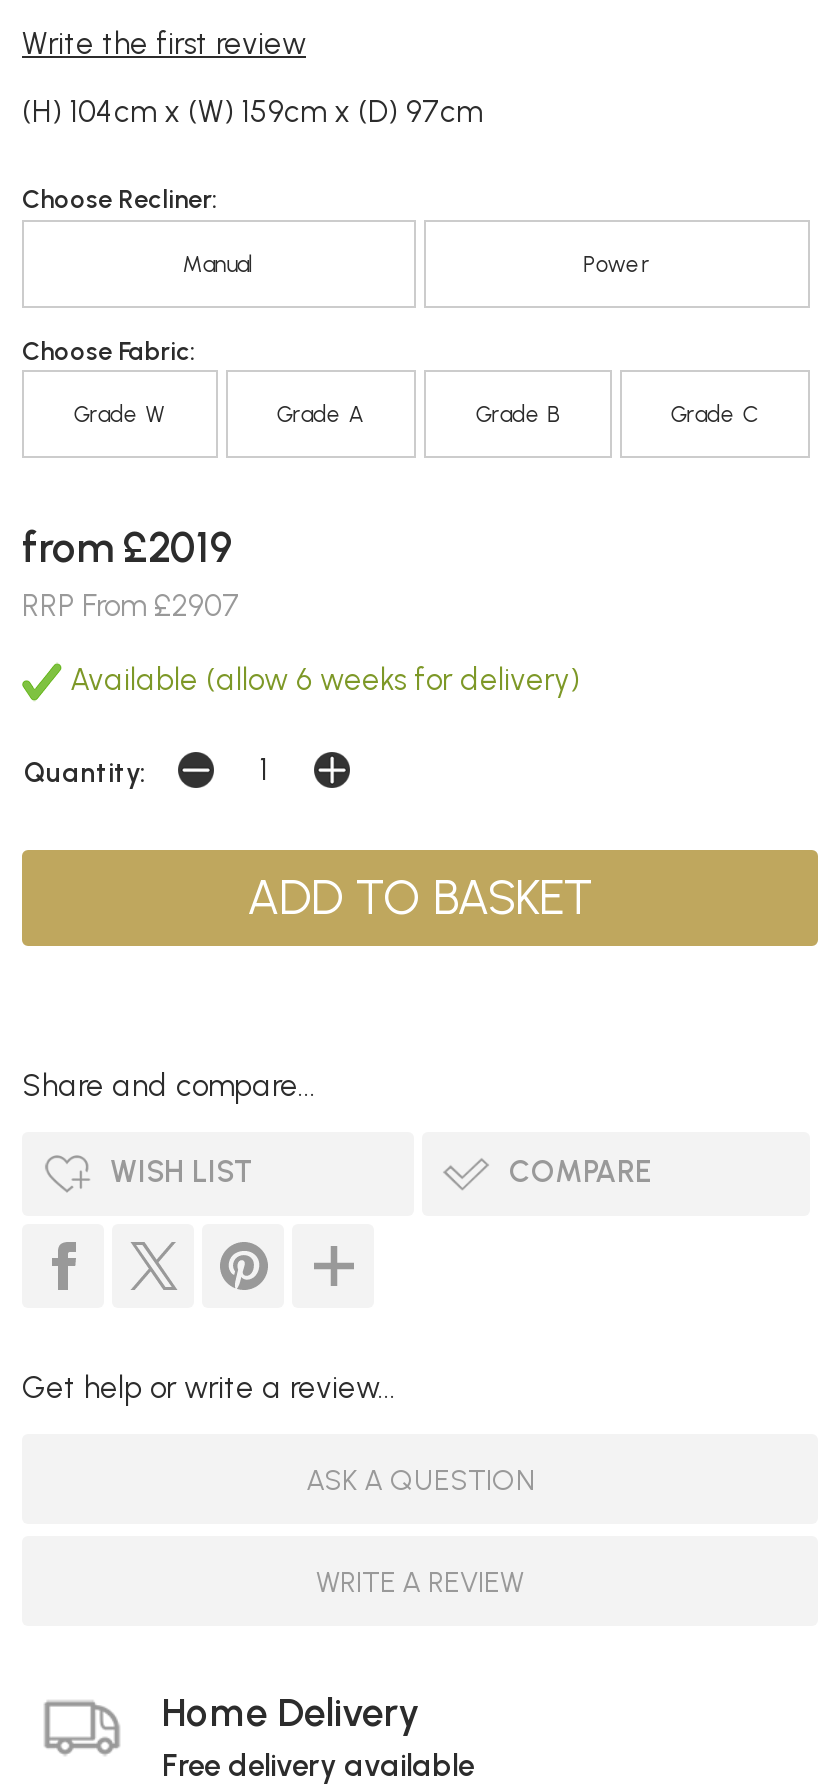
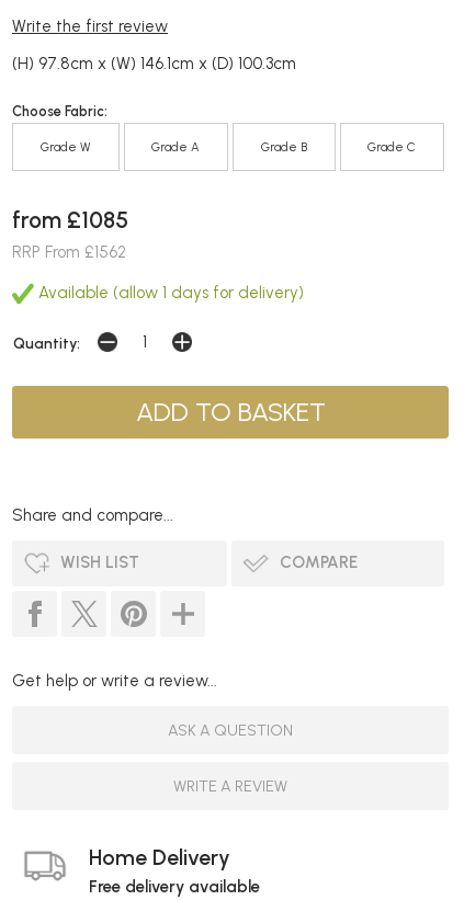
[22,94,650,277] (H) 104cm x (W) 159cm x (D) 97cm | Choose Recliner: | Manual | Power -> [12,54,296,73] (H) 97.8cm x (W) 146.1cm x (D) 100.3cm
[22,522,234,572] from £2019 -> [12,206,128,233] from £1085
[22,588,240,624] RRP From £2907 -> [12,242,126,261] RRP From £1562
[62,662,580,698] Available (allow 6 weeks for delivery) -> [34,282,304,302] Available (allow 1 days for delivery)

